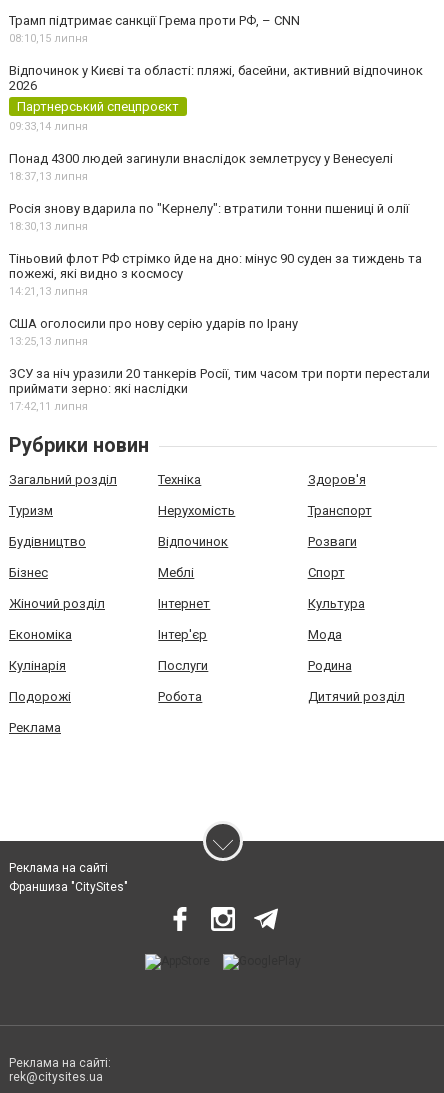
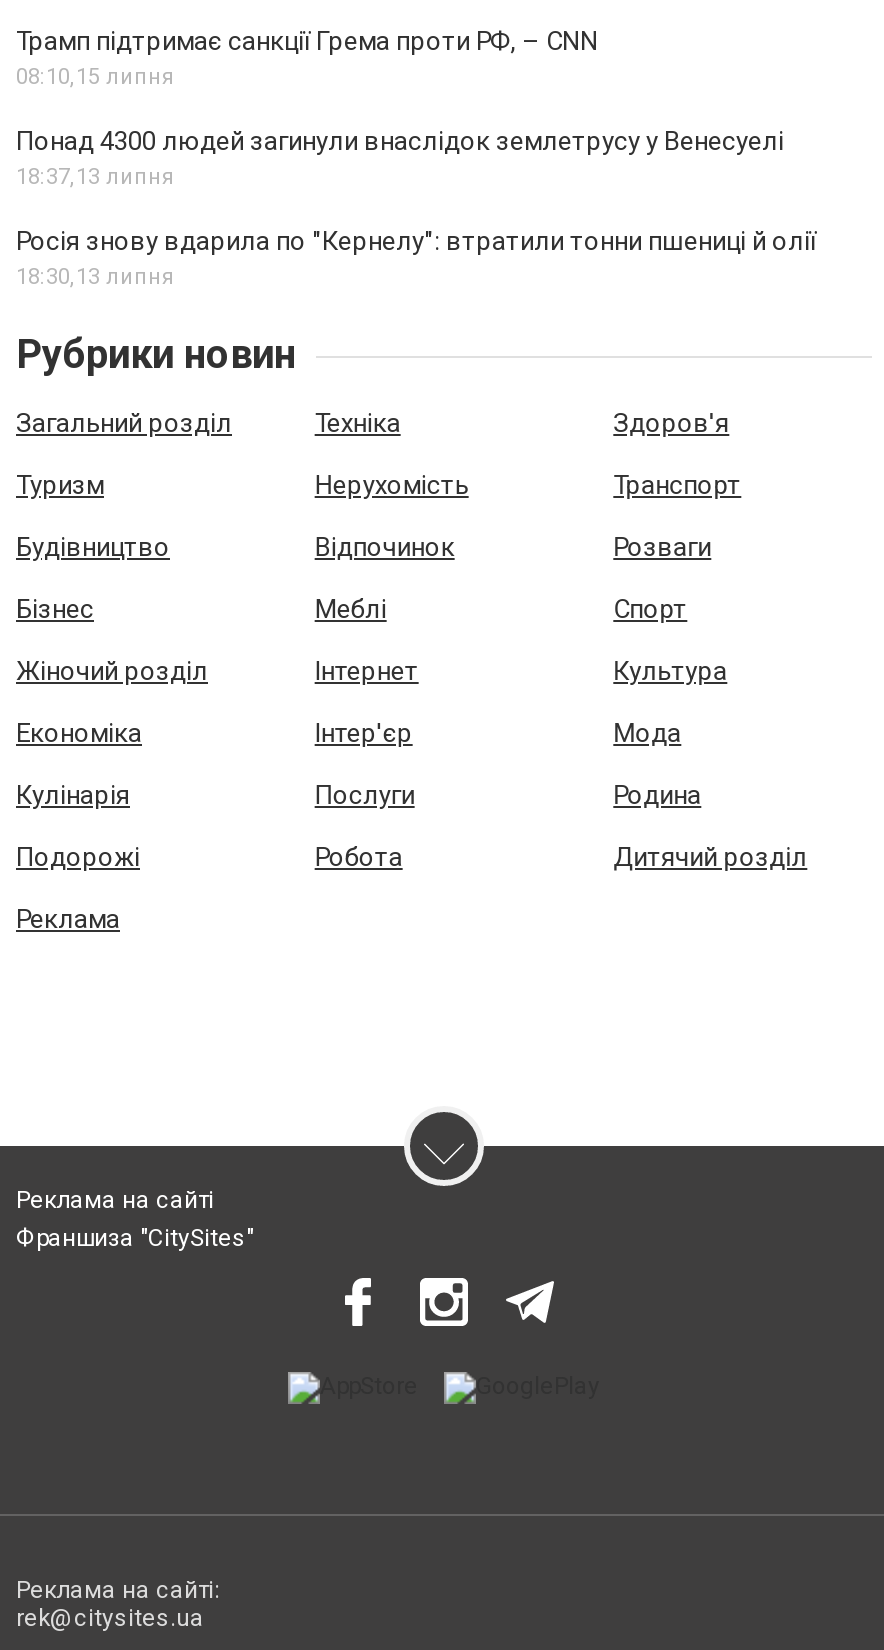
[9,63,423,133] Відпочинок у Києві та області: пляжі, басейни, активний відпочинок | 2026 | Партнерський спецпроєкт | 09:33,14 липня -> none
[9,251,430,413] Тіньовий флот РФ стрімко йде на дно: мінус 90 суден за тиждень та | пожежі, які видно з космосу | 14:21, 13 липня | США оголосили про нову серію ударів по Ірану | 13:25,13 липня | ЗСУ за ніч уразили 20 танкерів Росії, тим часом три порти перестали | приймати зерно: які наслідки | 17:42,11 липня -> none

